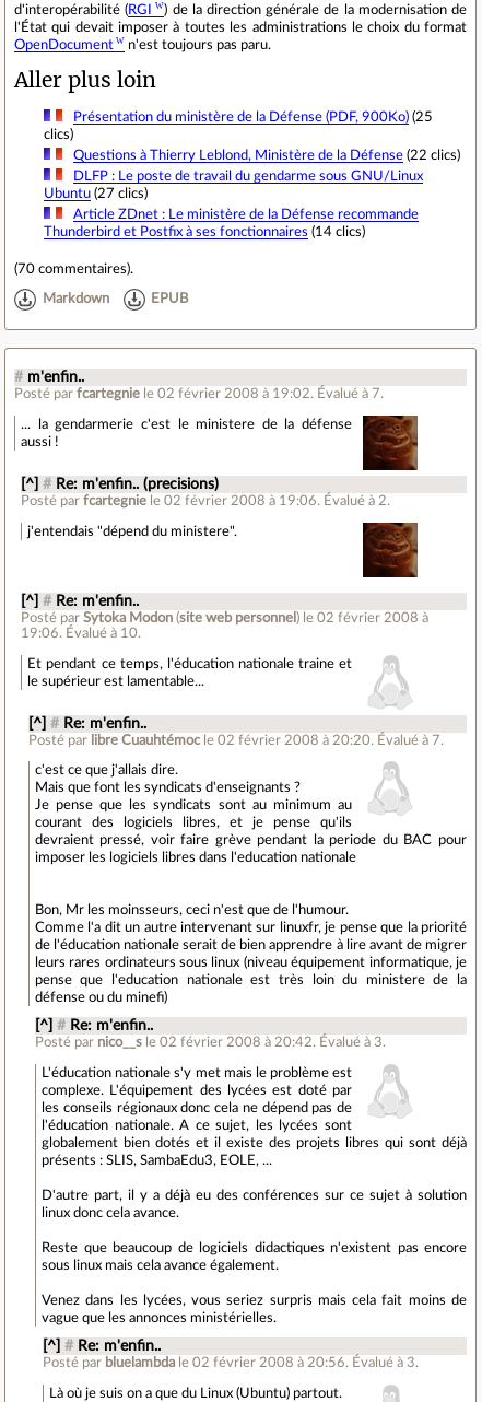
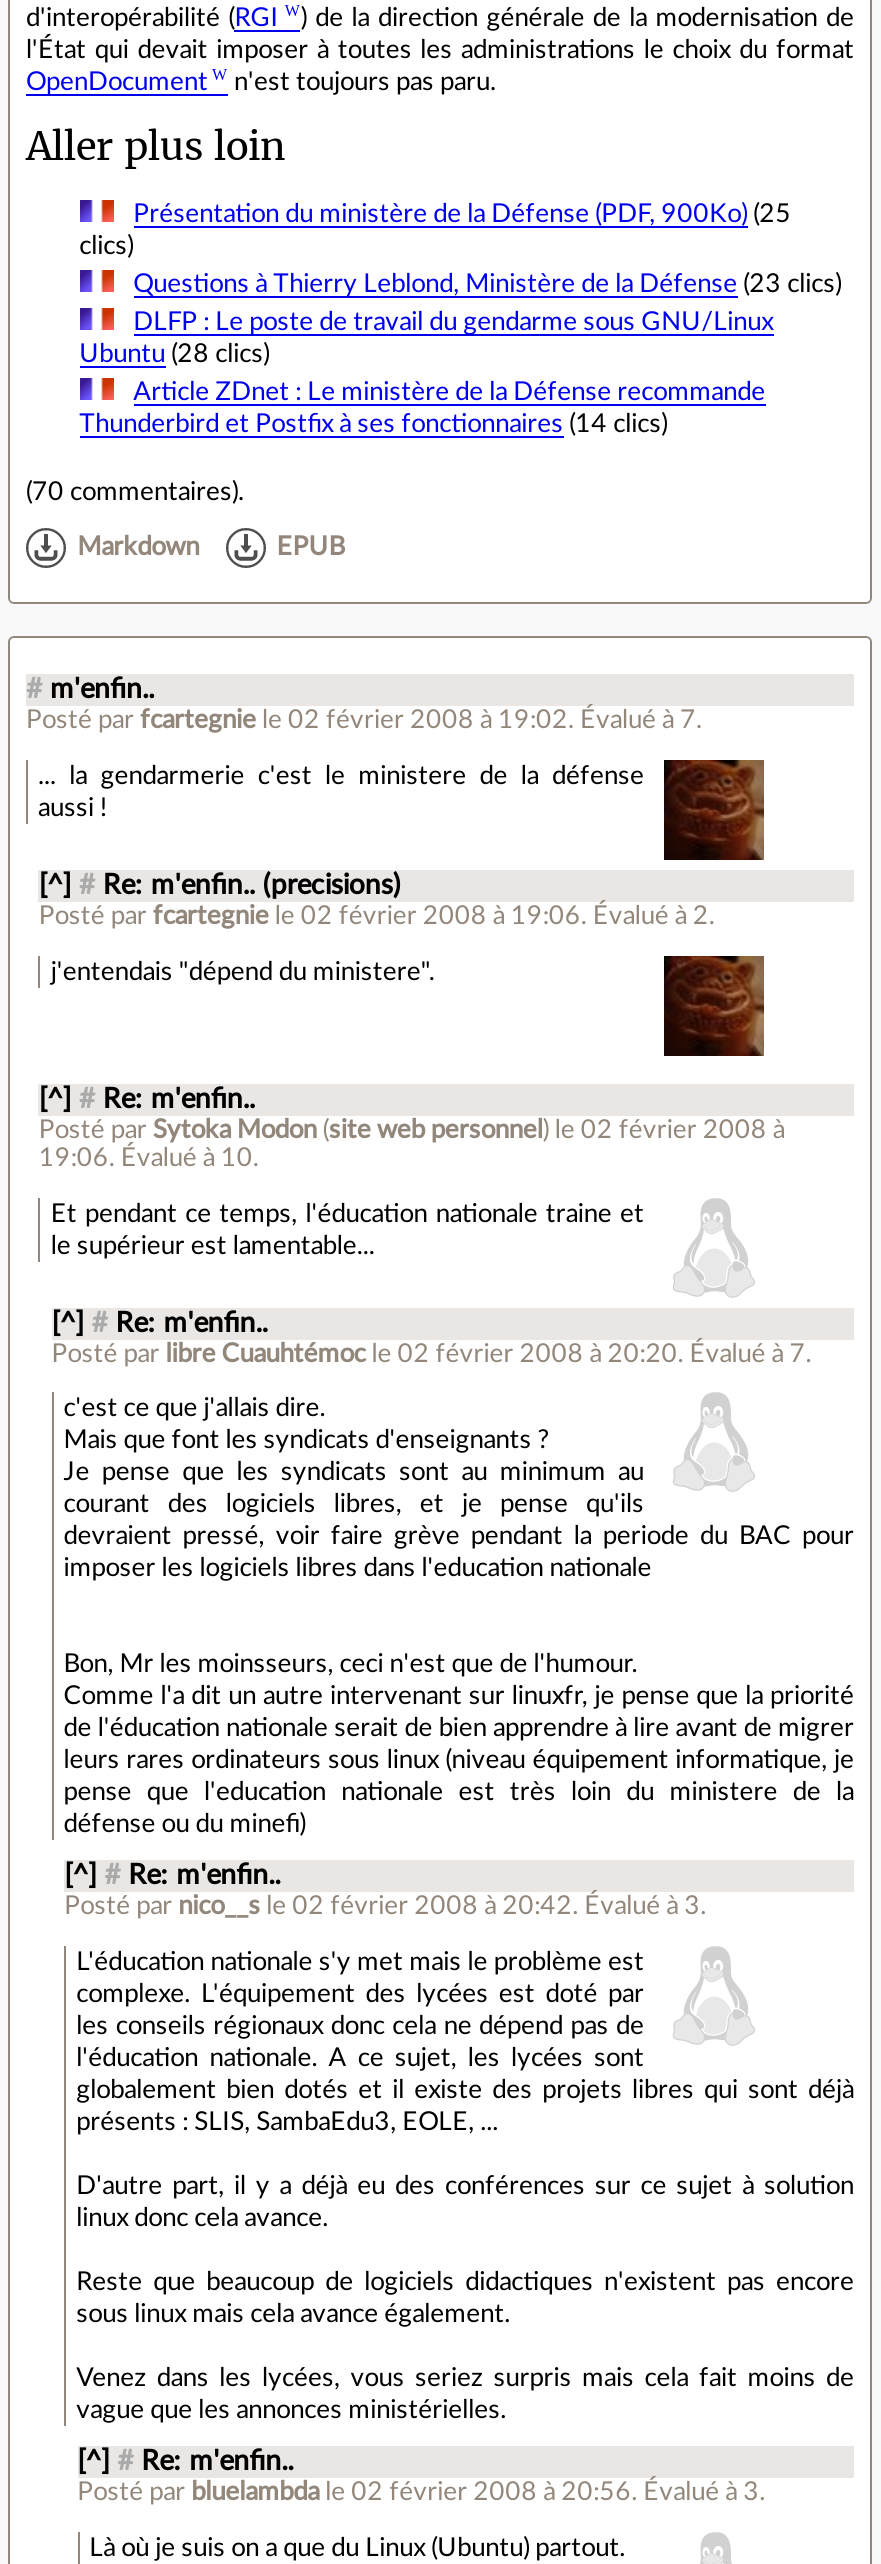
[73,148,460,162] Questions à Thierry Leblond, Ministère de la Défense (22 clics) -> [133,271,841,295] Questions à Thierry Leblond, Ministère de la Défense (23 clics)
[43,187,147,200] Ubuntu (27 clics) -> [79,342,269,366] Ubuntu (28 clics)

